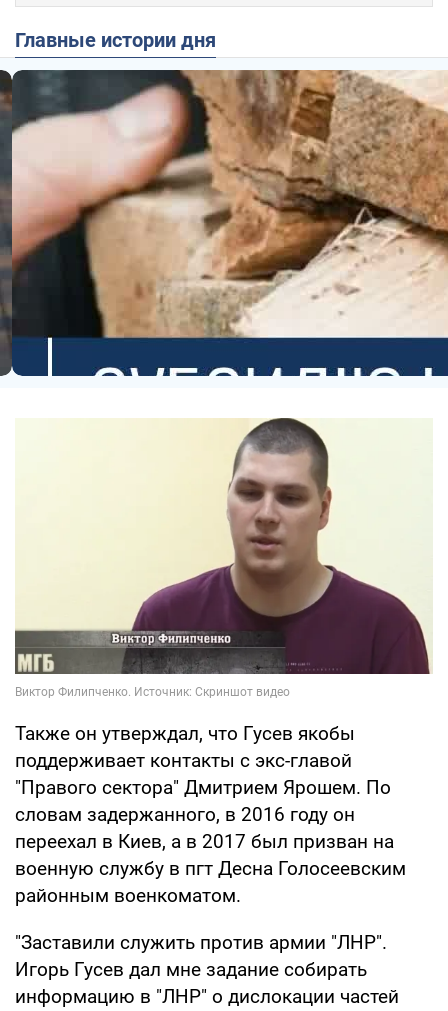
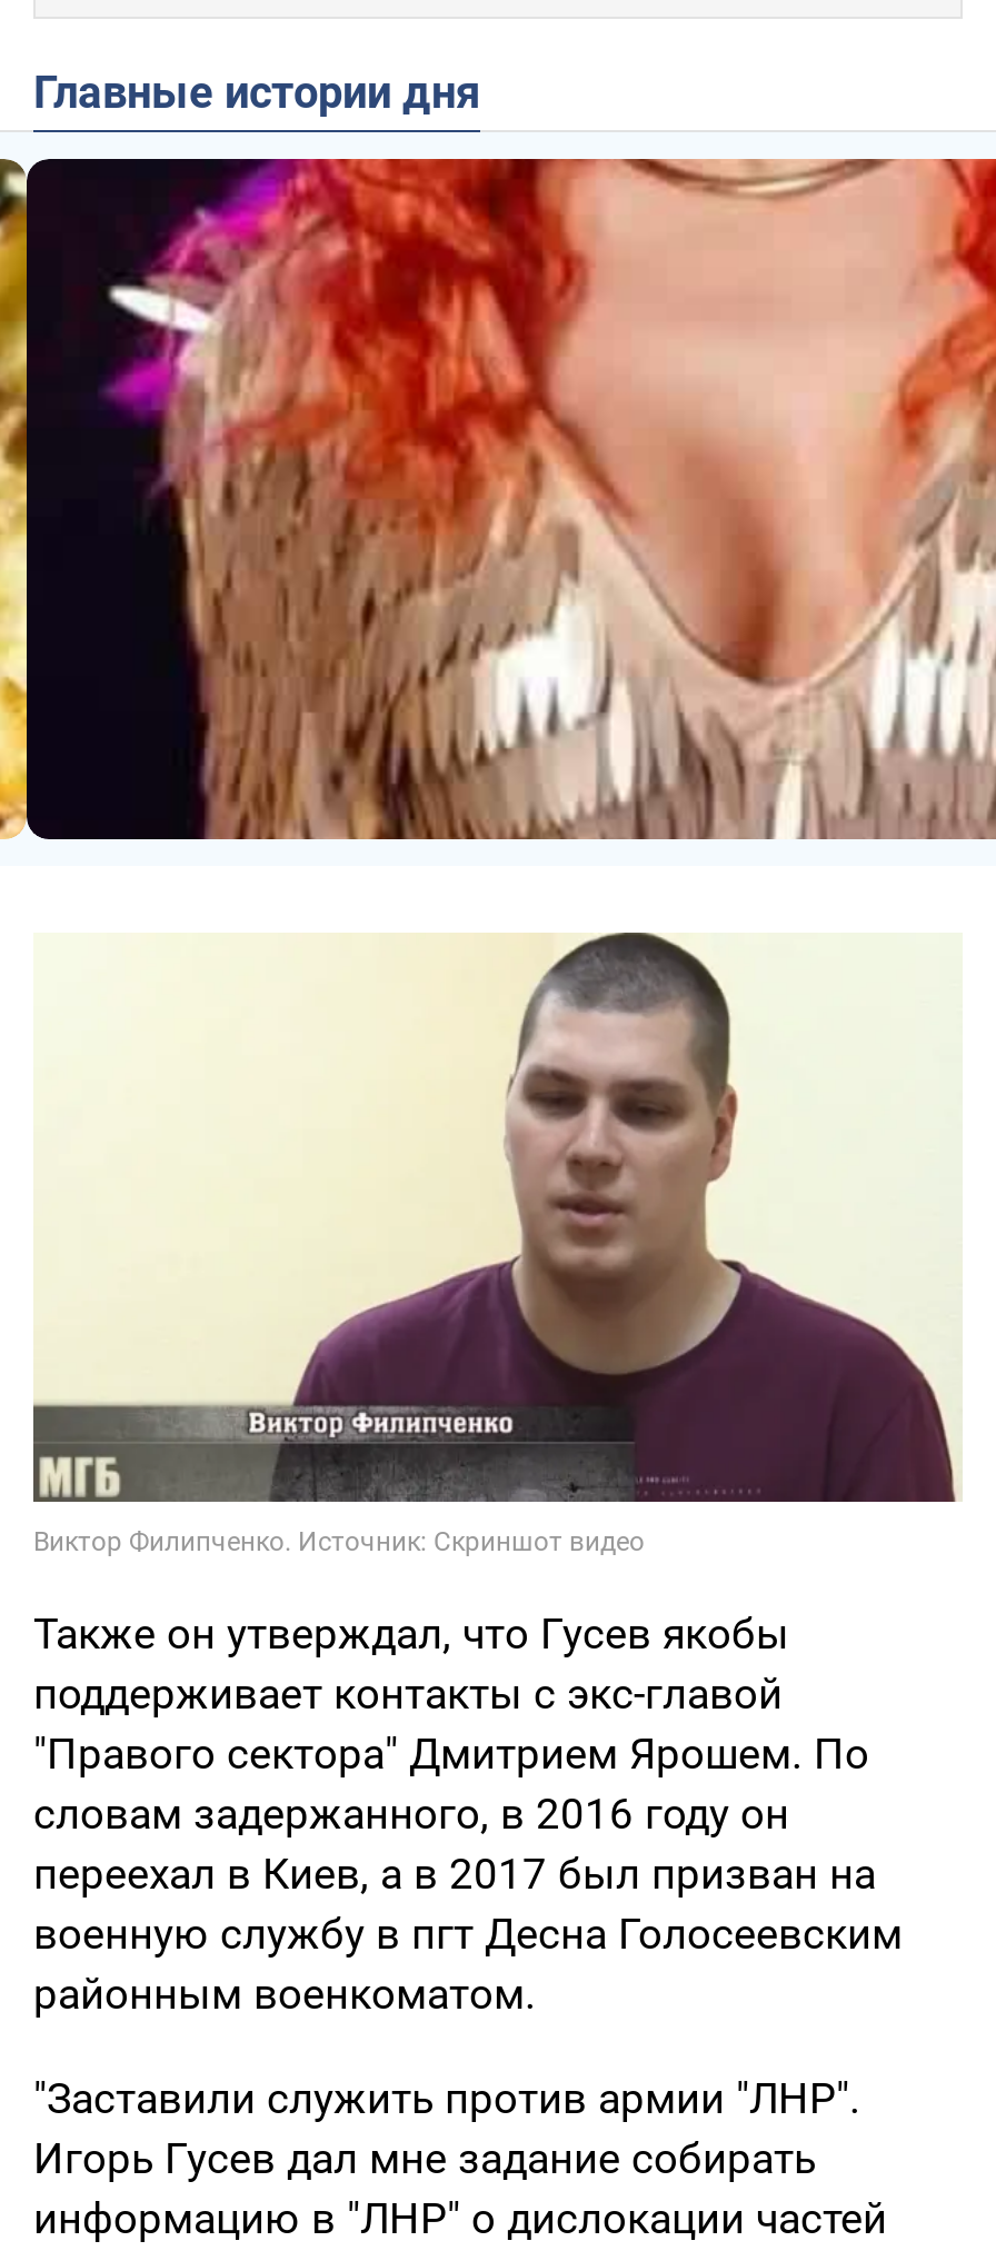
[3,69,445,377] [image] -> [7,157,989,841] [image]

